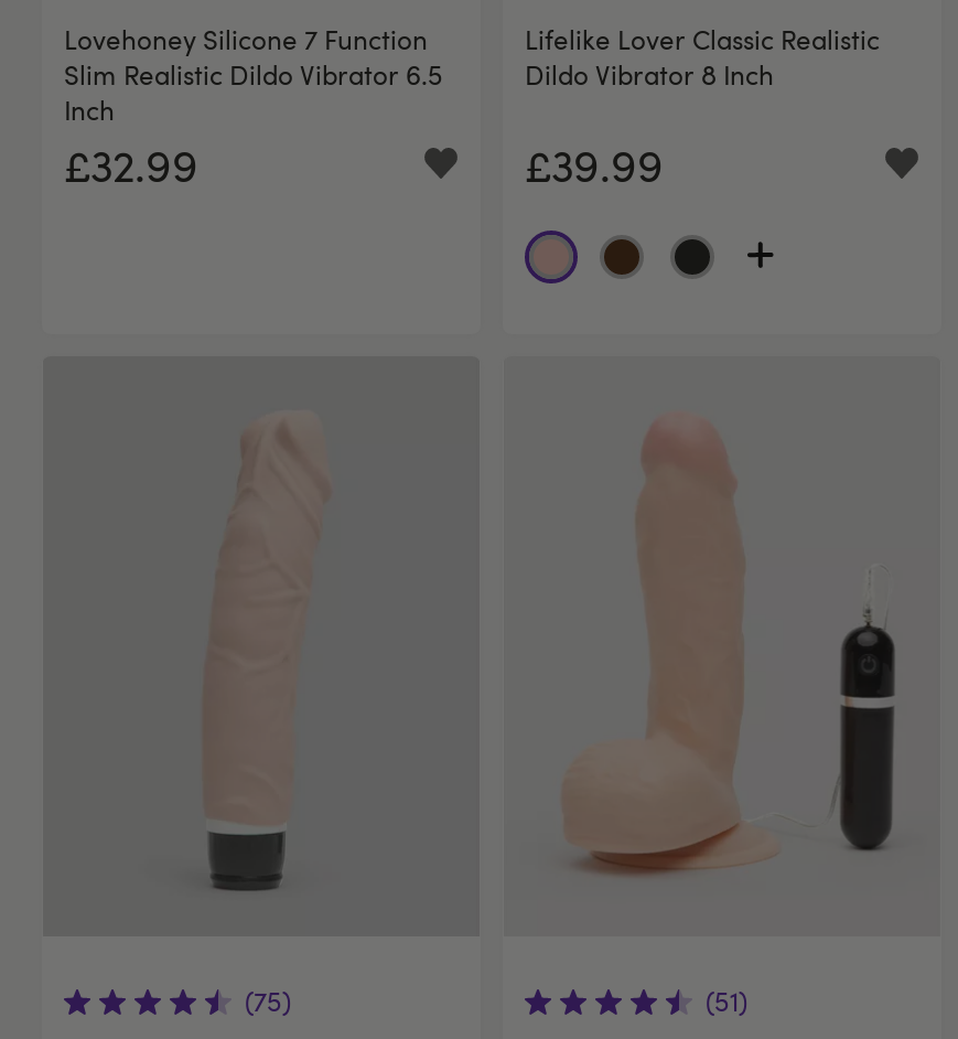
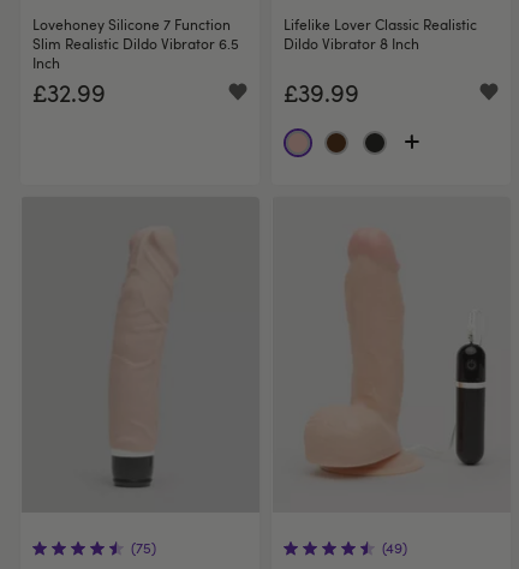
[706,983,747,1018] (51) -> [382,538,407,557] (49)

